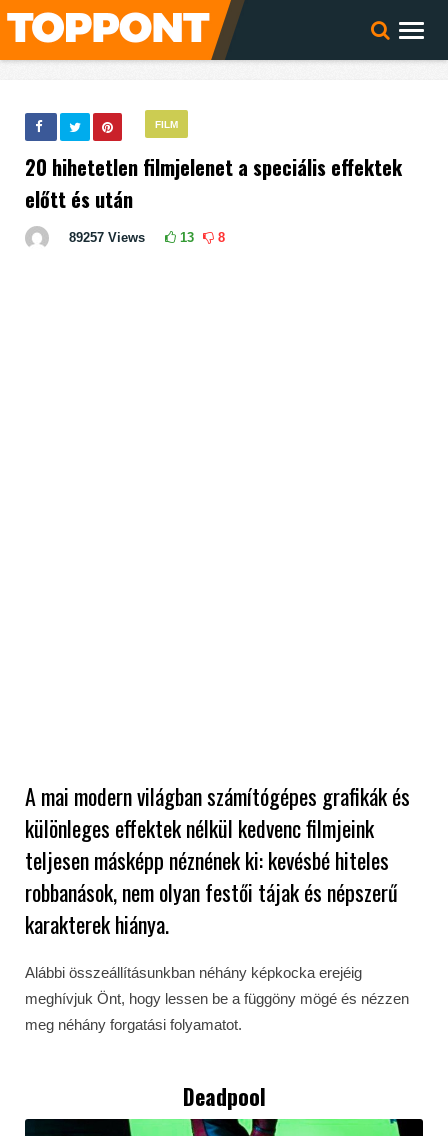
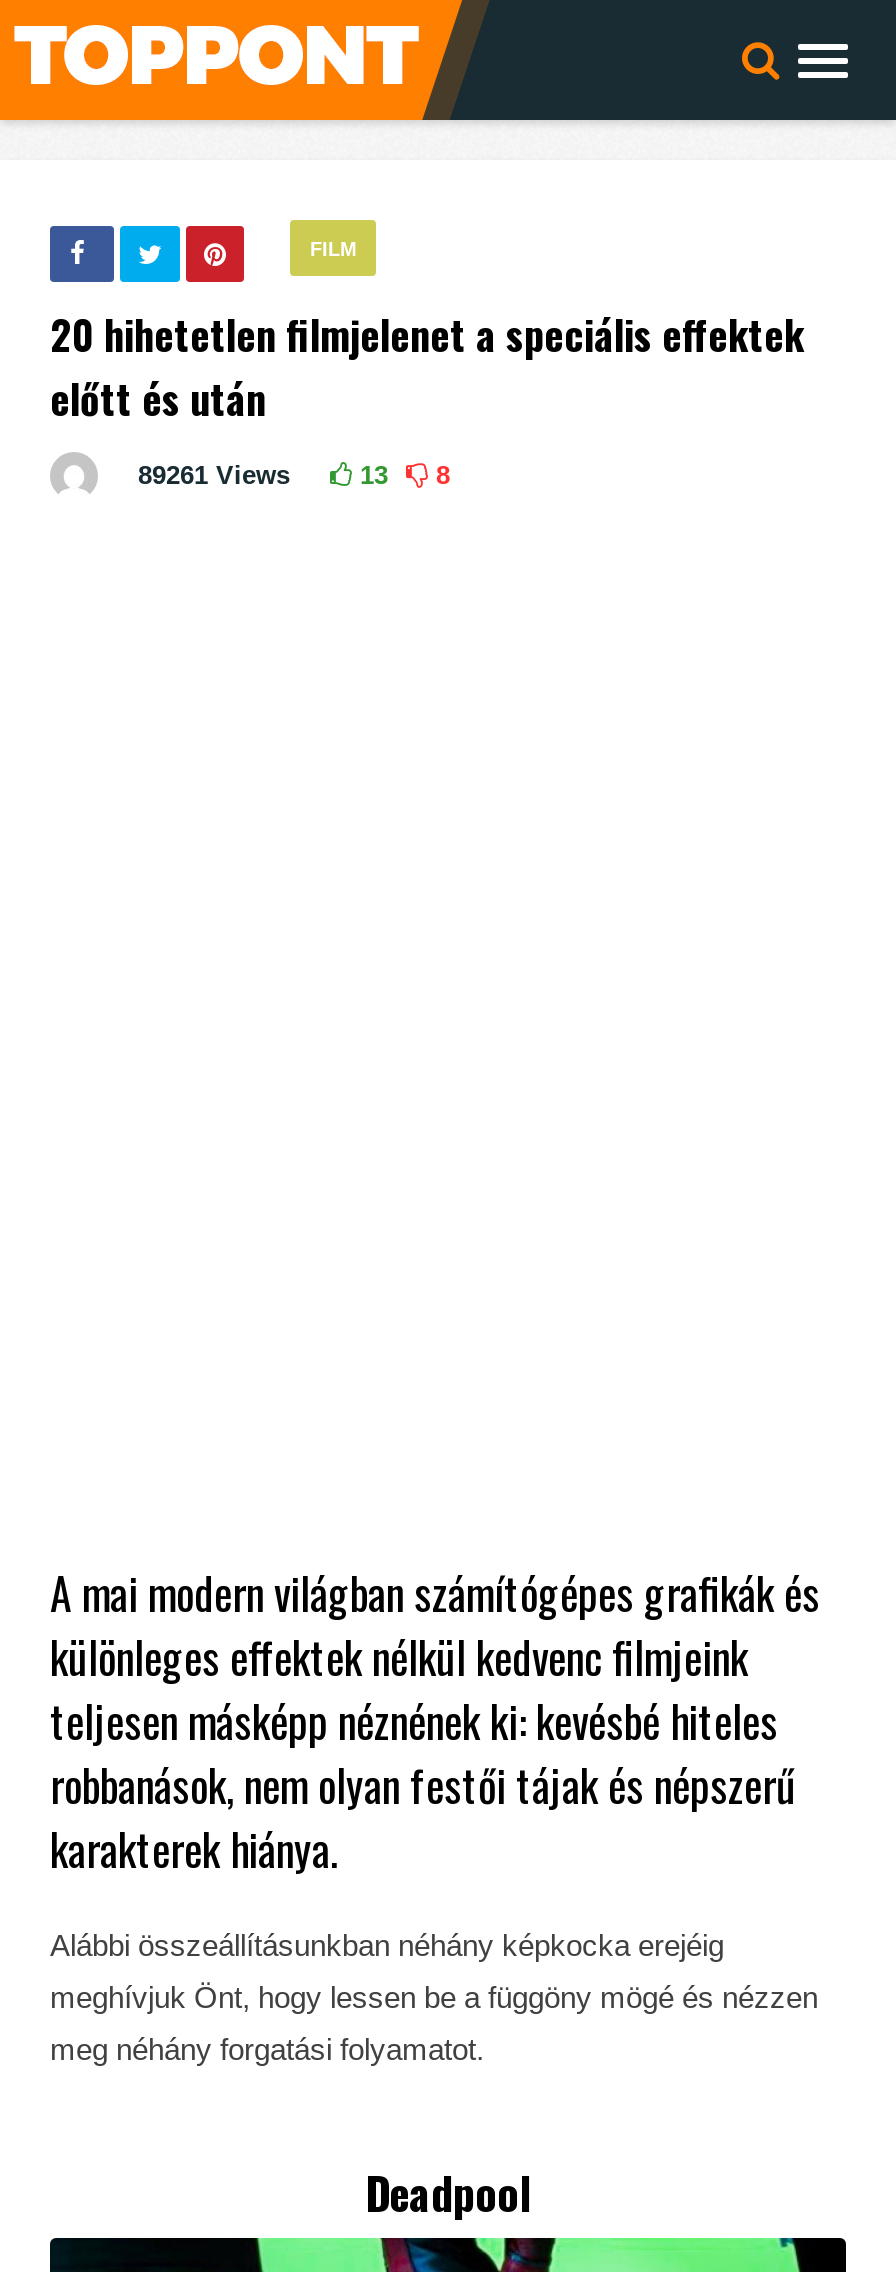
[69,230,145,245] 89257 Views -> [138,460,290,490] 89261 Views

